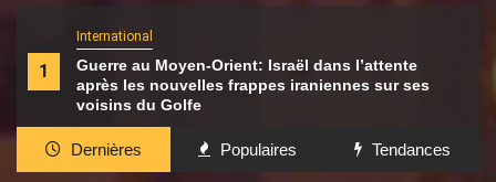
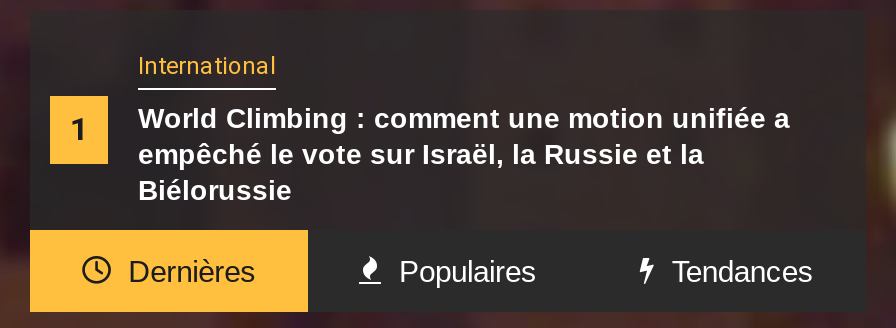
[76,56,430,114] Guerre au Moyen-Orient: Israël dans l’attente | après les nouvelles frappes iraniennes sur ses | voisins du Golfe -> [138,102,790,206] World Climbing : comment une motion unifiée a | empêché le vote sur Israël, la Russie et la | Biélorussie

